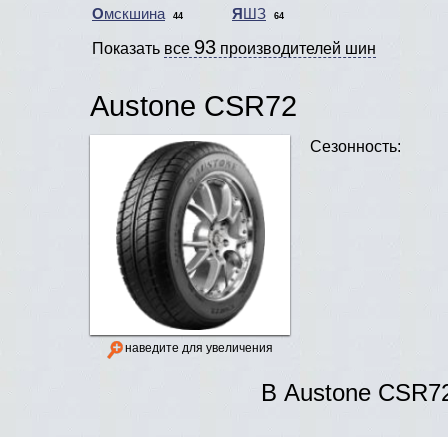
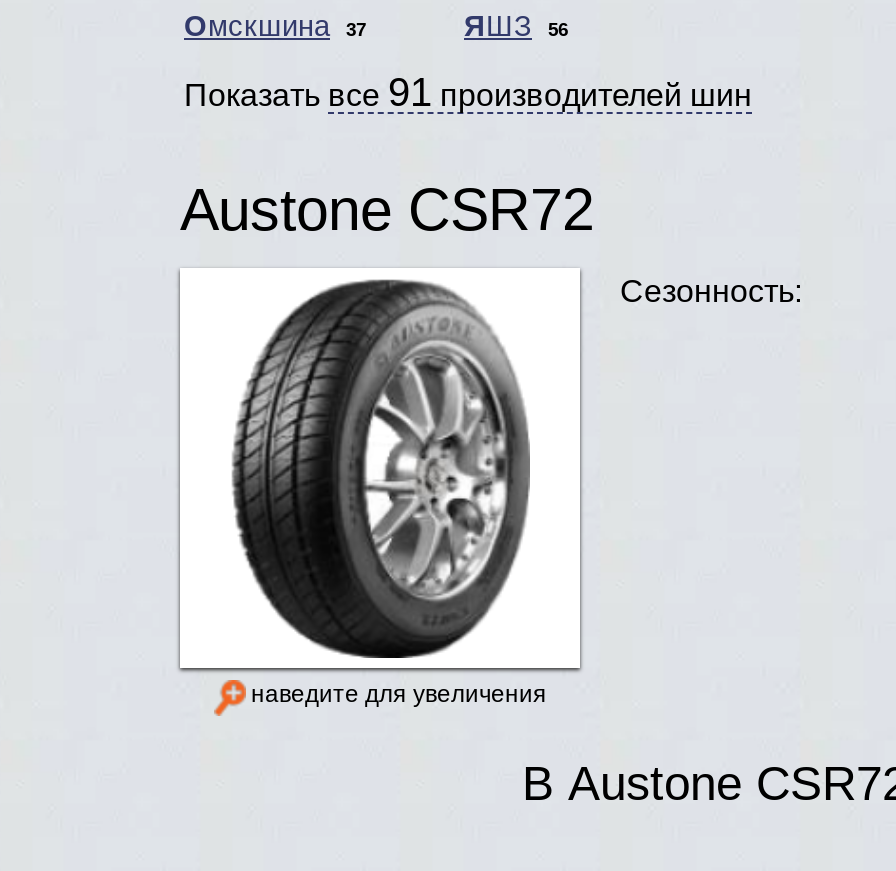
[104,6,183,22] Омскшина 44 -> [208,10,366,42] Омскшина 37
[243,6,284,22] ЯШЗ 64 -> [486,10,568,42] ЯШЗ 56
[92,36,376,58] Показать все 93 производителей шин -> [184,70,752,114] Показать все 91 производителей шин

